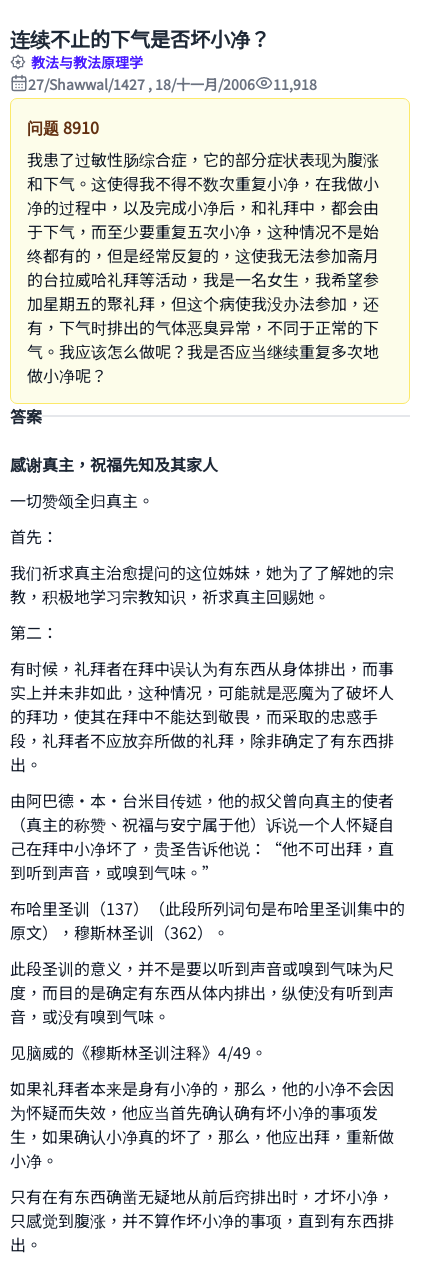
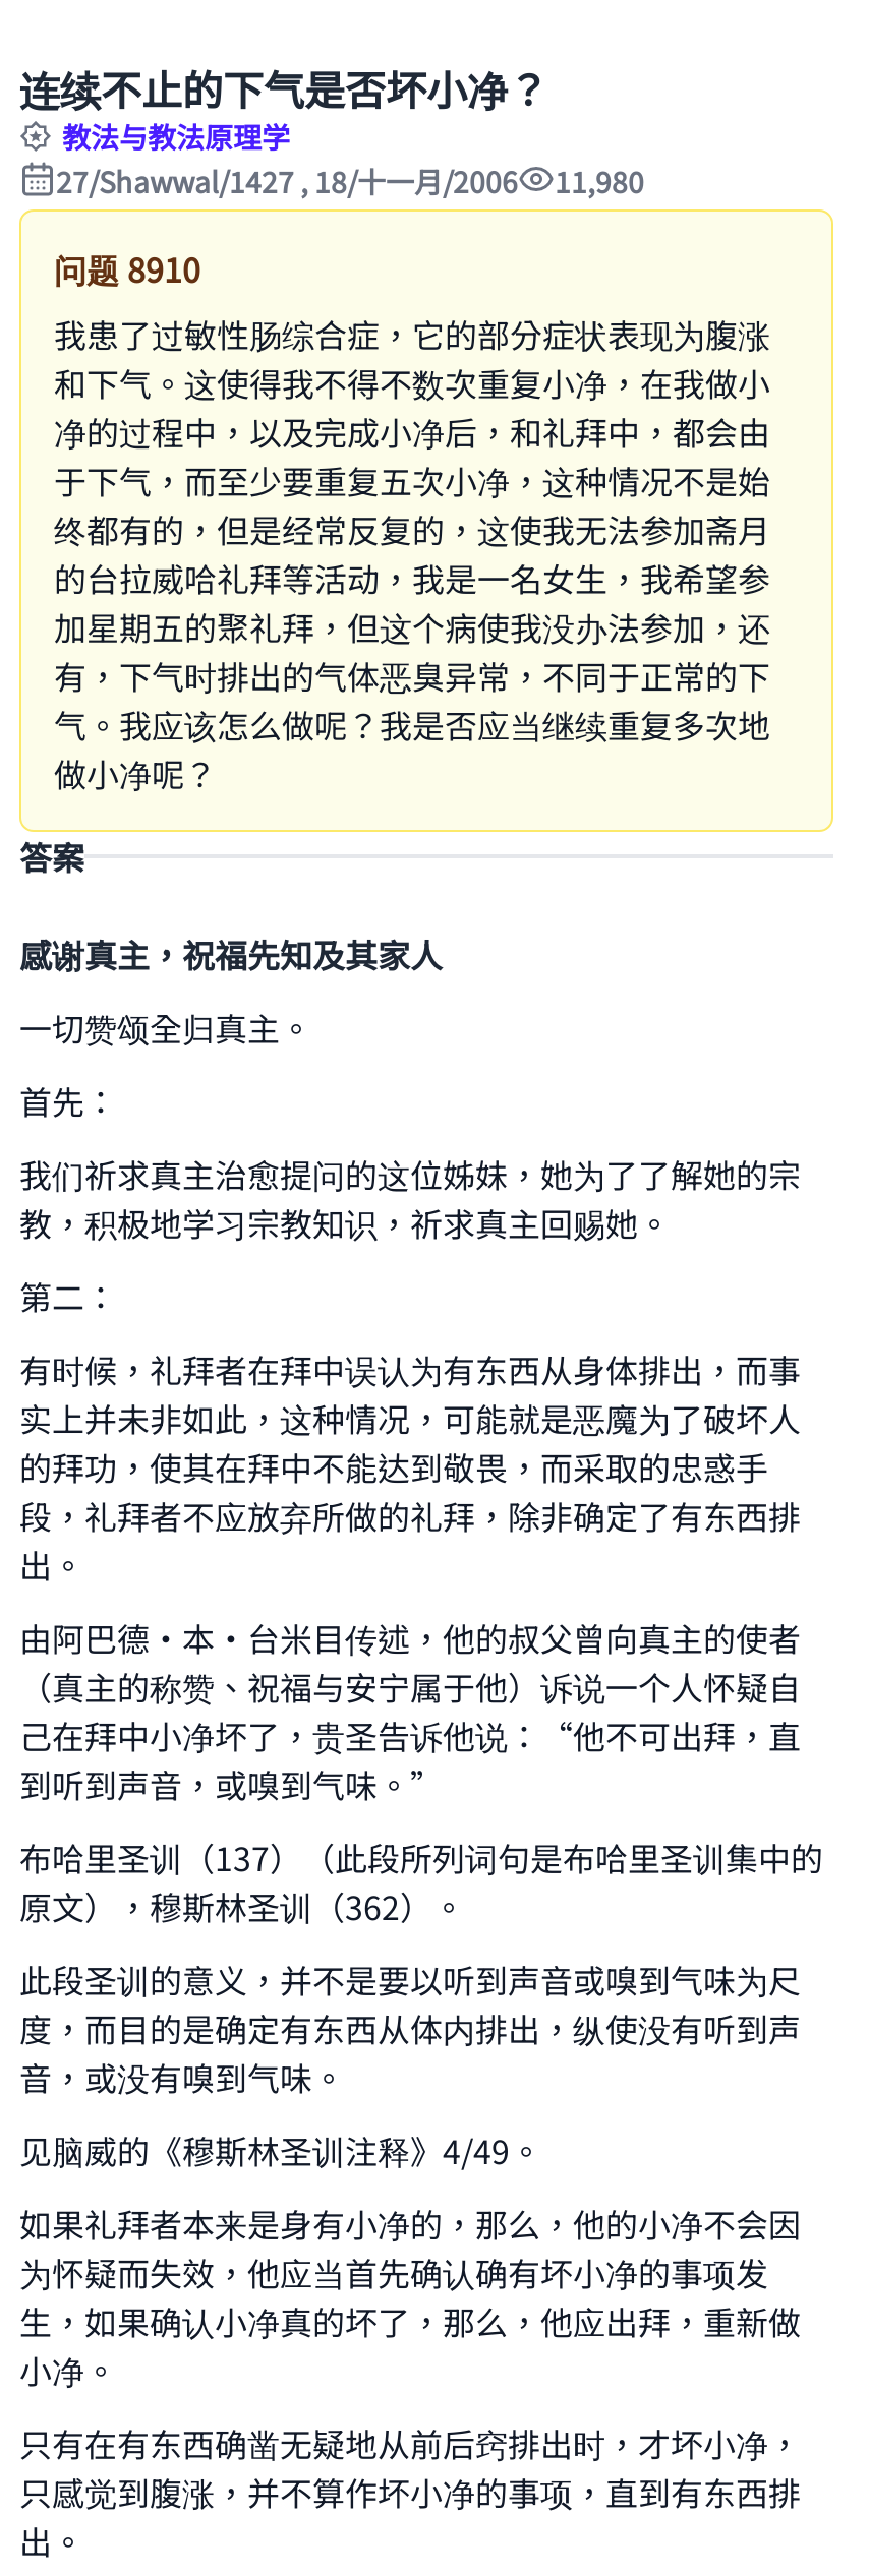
[28,74,317,94] 27/Shawwal/1427 , 18/十一月/2006 11,918 -> [56,161,644,201] 27/Shawwal/1427 , 18/十一月/2006 11,980

